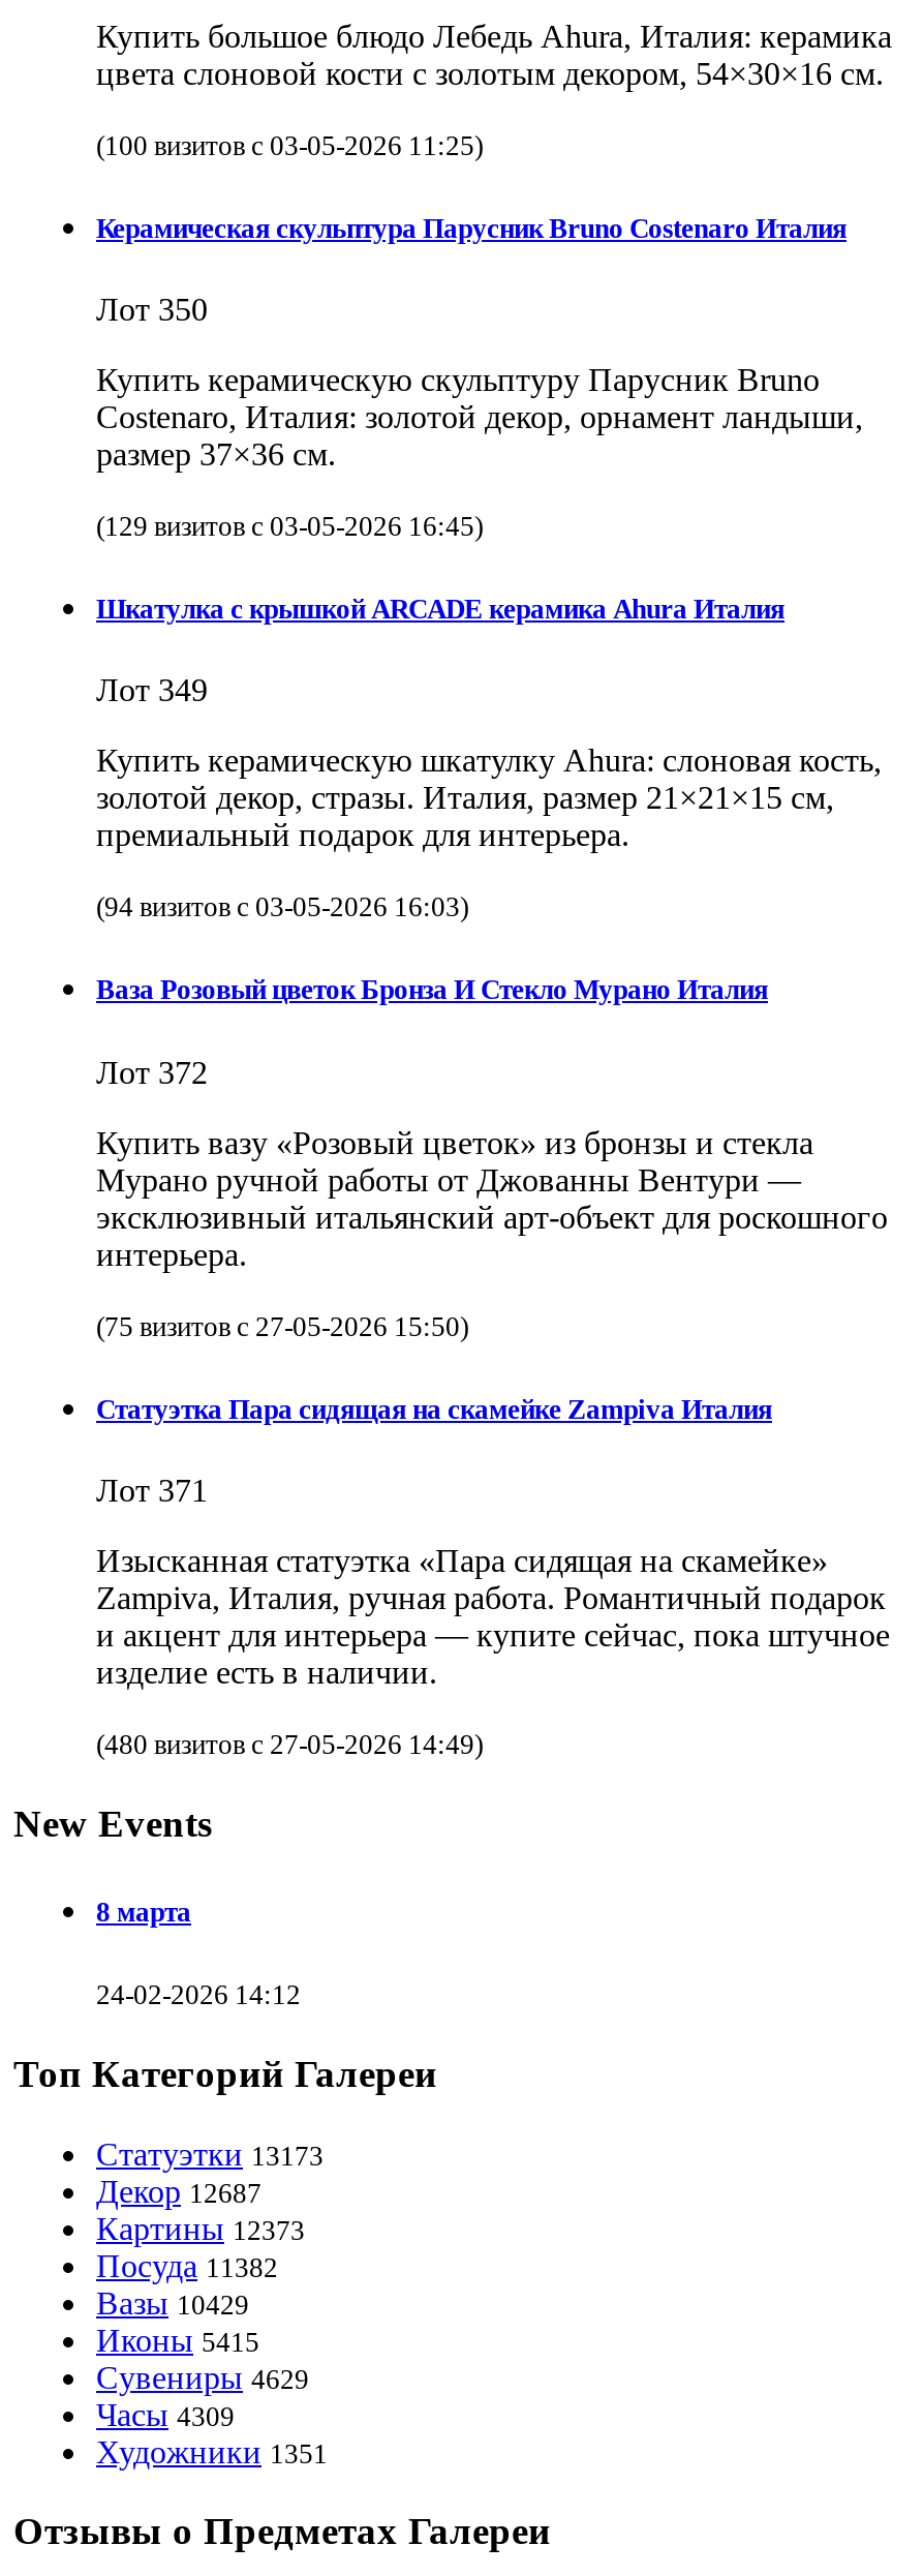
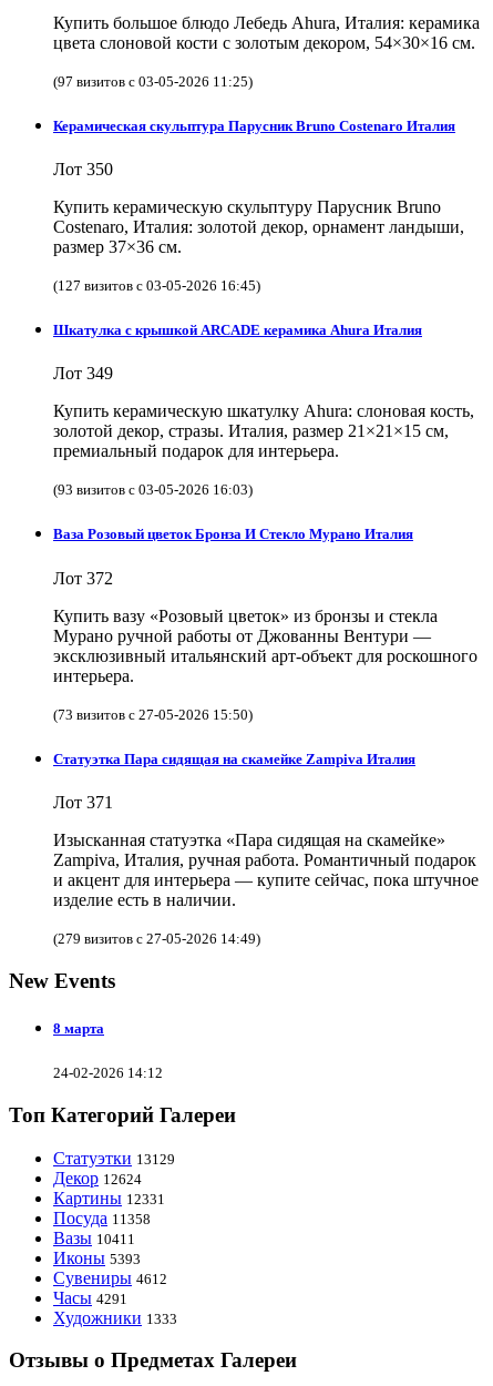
[96,129,483,160] (100 визитов с 03-05-2026 11:25) -> [53,73,253,89] (97 визитов с 03-05-2026 11:25)
[96,511,483,542] (129 визитов с 03-05-2026 16:45) -> [53,277,260,294] (127 визитов с 03-05-2026 16:45)
[96,892,468,923] (94 визитов с 03-05-2026 16:03) -> [53,482,253,498] (93 визитов с 03-05-2026 16:03)
[96,1311,468,1342] (75 визитов с 27-05-2026 15:50) -> [53,706,253,723] (73 визитов с 27-05-2026 15:50)
[96,1729,483,1760] (480 визитов с 27-05-2026 14:49) -> [53,930,260,947] (279 визитов с 27-05-2026 14:49)
[96,2135,324,2171] Статуэтки 13173 -> [53,1148,175,1167] Статуэтки 13129
[96,2173,261,2208] Декор 12687 -> [53,1168,142,1187] Декор 12624
[96,2210,305,2245] Картины 12373 -> [53,1188,165,1207] Картины 12331
[96,2247,278,2282] Посуда 11382 -> [53,1208,151,1227] Посуда 11358
[96,2284,249,2320] Вазы 10429 -> [53,1228,135,1247] Вазы 10411
[96,2322,259,2357] Иконы 5415 -> [53,1248,141,1267] Иконы 5393
[96,2359,309,2394] Сувениры 4629 -> [53,1268,167,1287] Сувениры 4612
[96,2396,235,2431] Часы 4309 -> [53,1288,127,1307] Часы 4291
[96,2433,328,2468] Художники 1351 -> [53,1308,177,1327] Художники 1333

